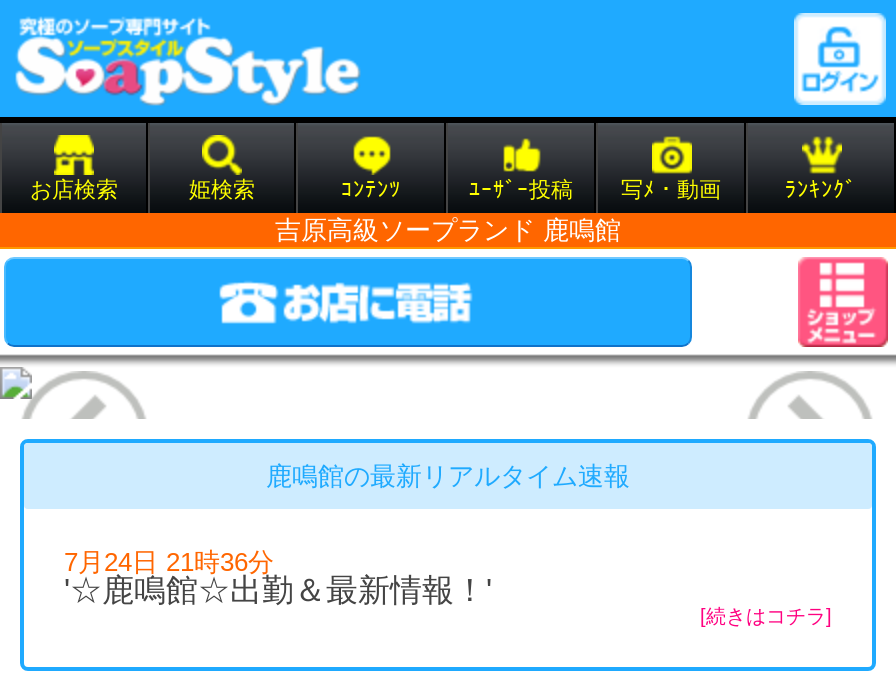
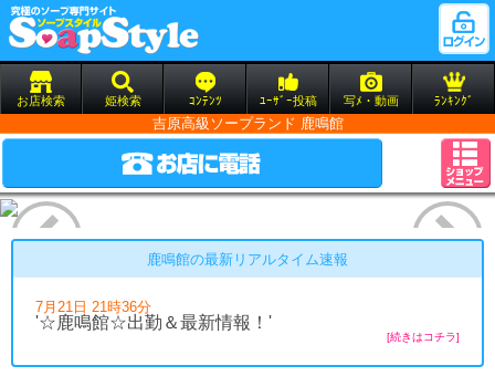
[64,547,274,577] 7月24日 21時36分 -> [35,299,151,315] 7月21日 21時36分

